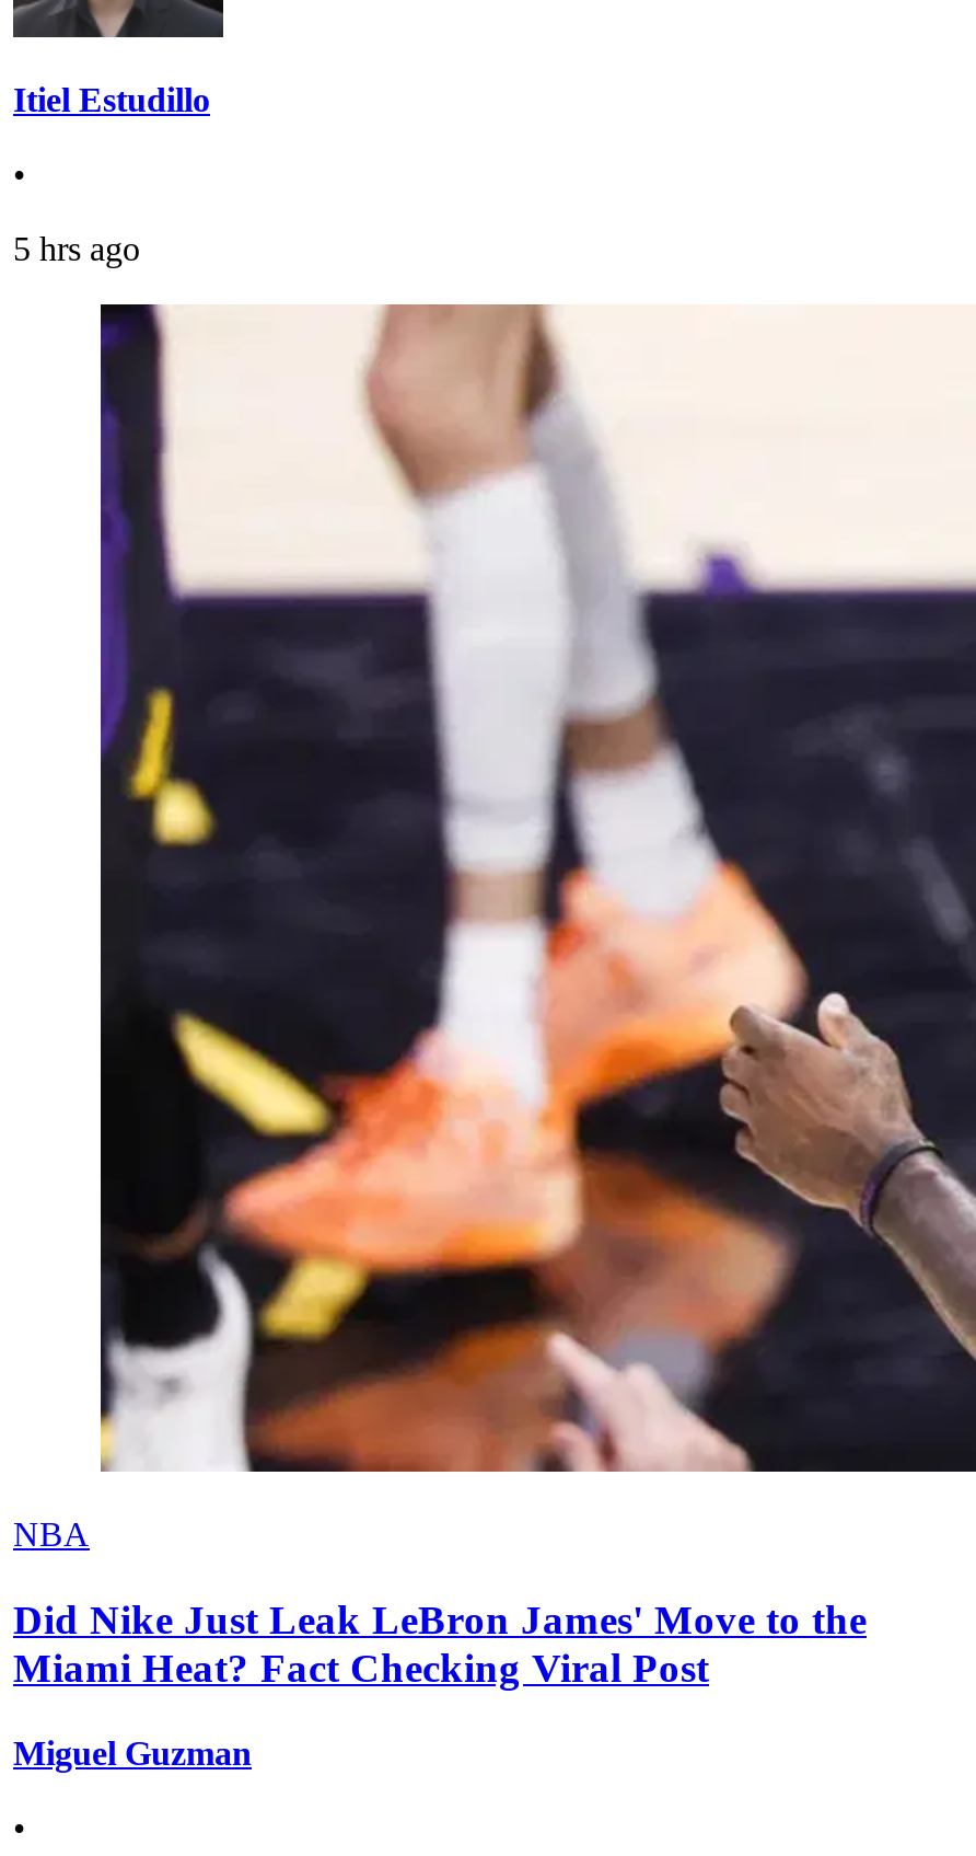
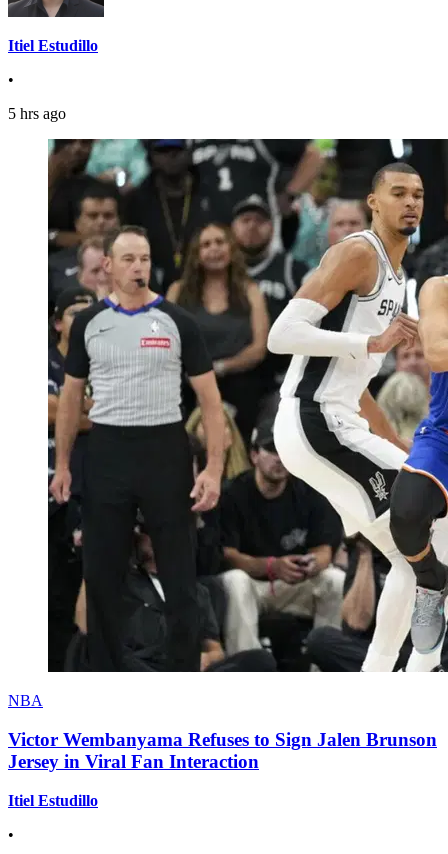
[98,302,969,1474] [image] -> [47,138,445,673] [image]
[13,1597,867,1691] Did Nike Just Leak LeBron James' Move to the | Miami Heat? Fact Checking Viral Post -> [8,729,437,772] Victor Wembanyama Refuses to Sign Jalen Brunson | Jersey in Viral Fan Interaction
[13,1734,252,1771] Miguel Guzman -> [8,792,98,809] Itiel Estudillo

